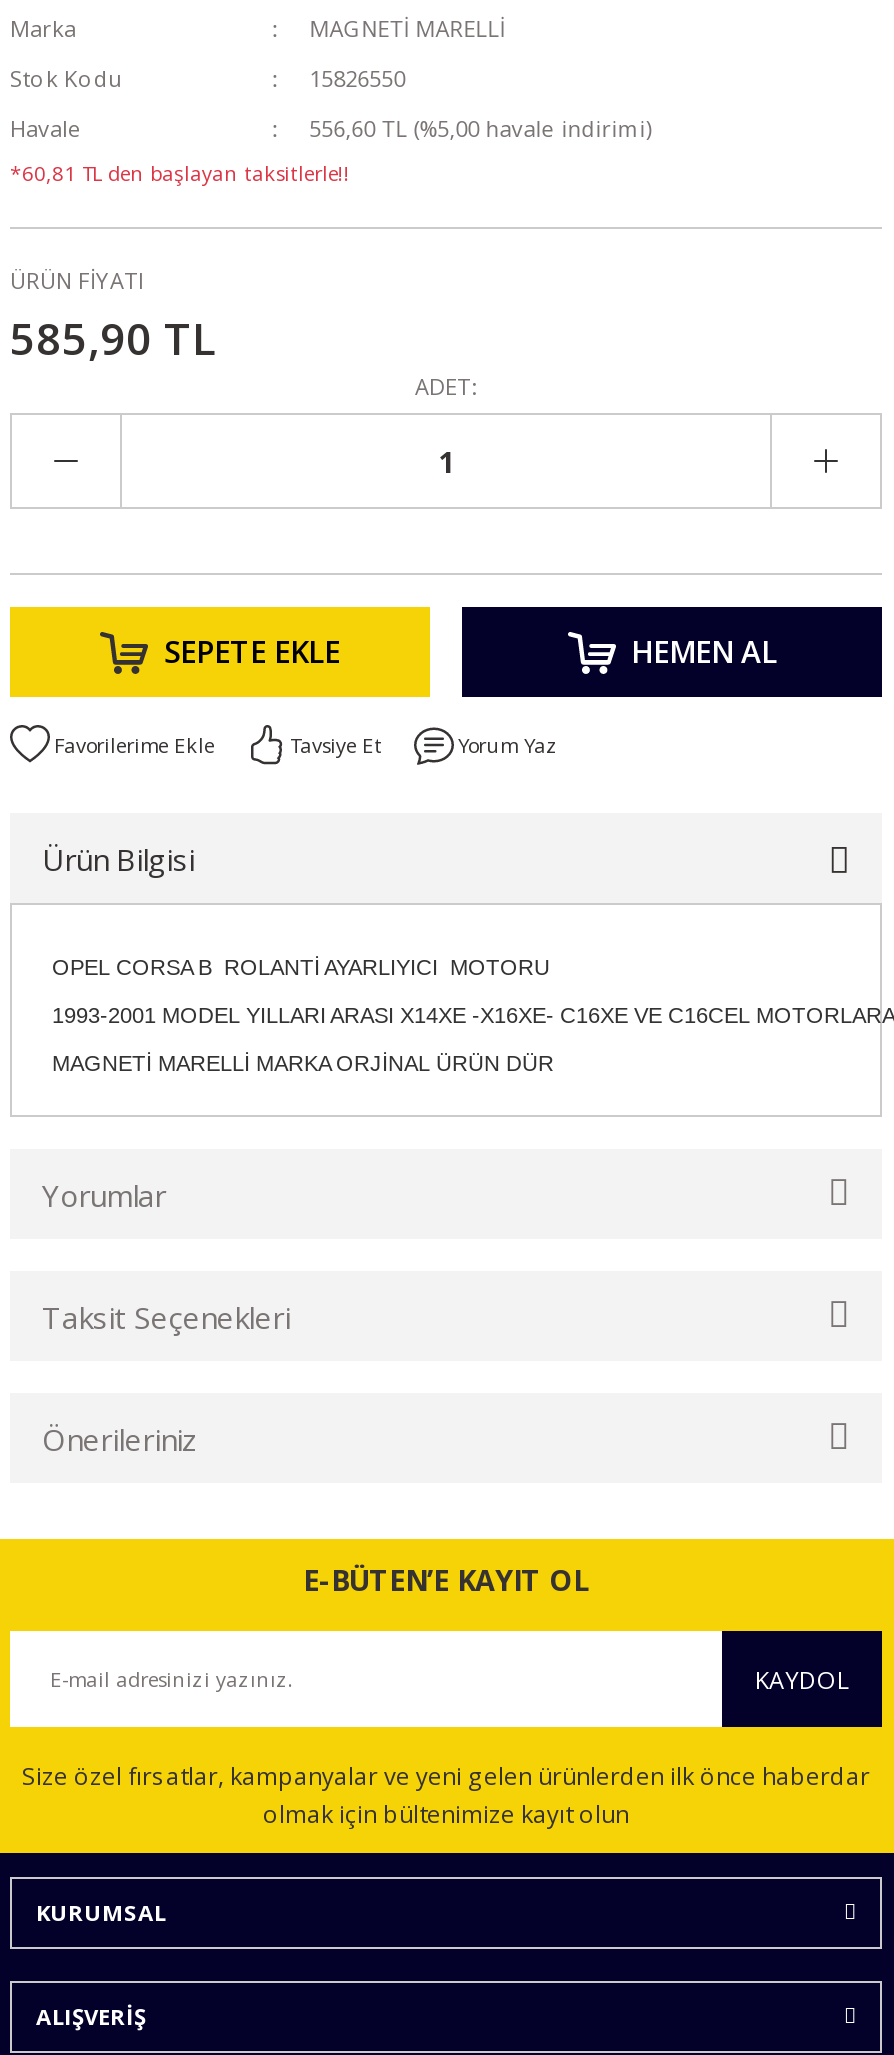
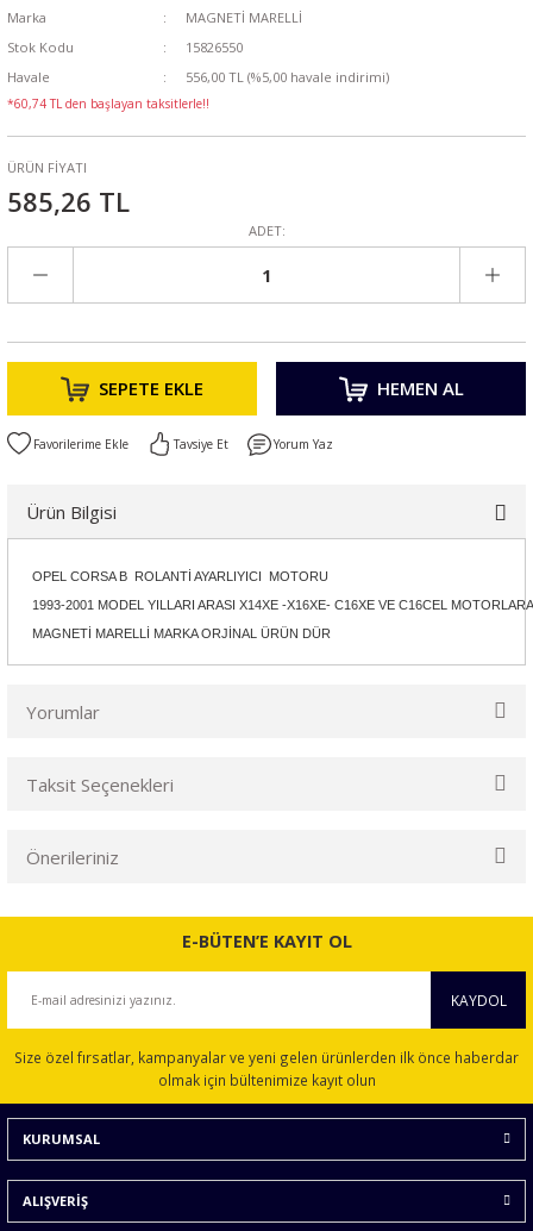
[310,113,652,143] 556,60 TL (%5,00 havale indirimi) -> [185,68,389,86] 556,00 TL (%5,00 havale indirimi)
[10,159,350,187] *60,81 TL den başlayan taksitlerle!! -> [7,95,209,112] *60,74 TL den başlayan taksitlerle!!
[10,307,216,367] 585,90 TL -> [7,183,130,219] 585,26 TL

